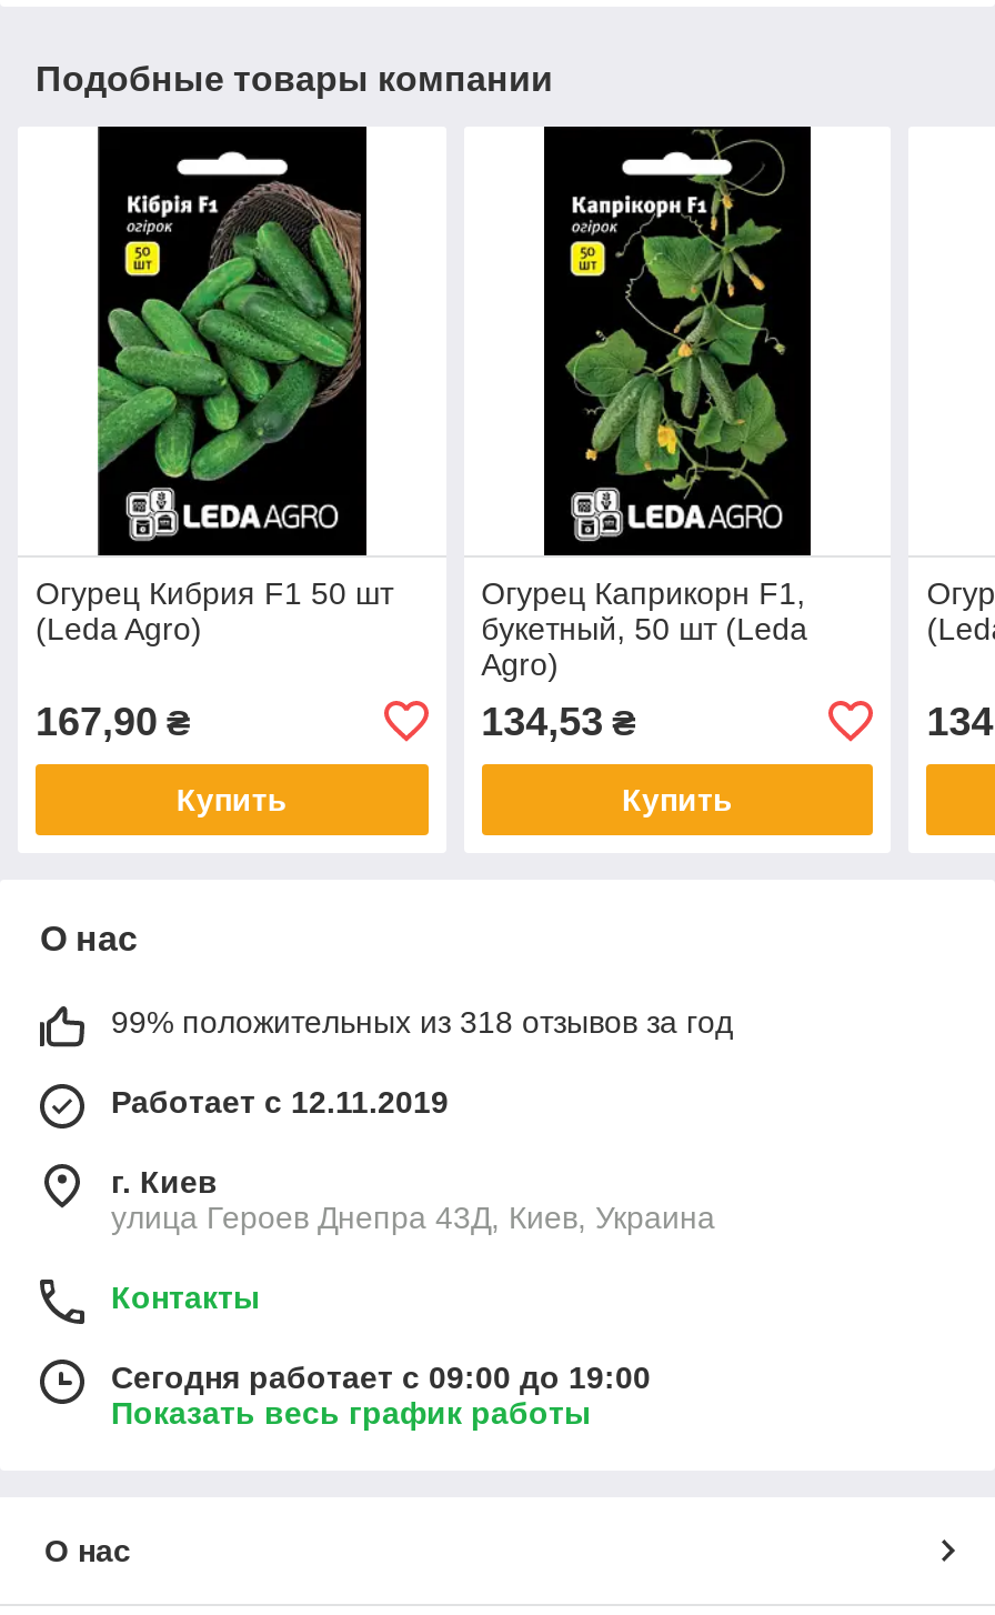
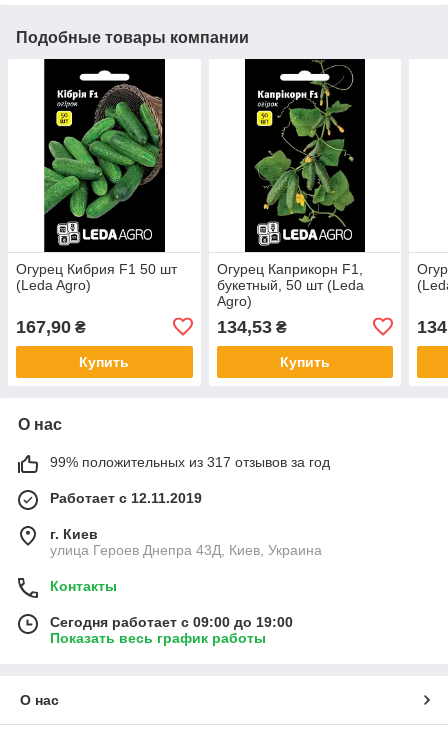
[111,1004,733,1039] 99% положительных из 318 отзывов за год -> [50,454,330,470] 99% положительных из 317 отзывов за год

